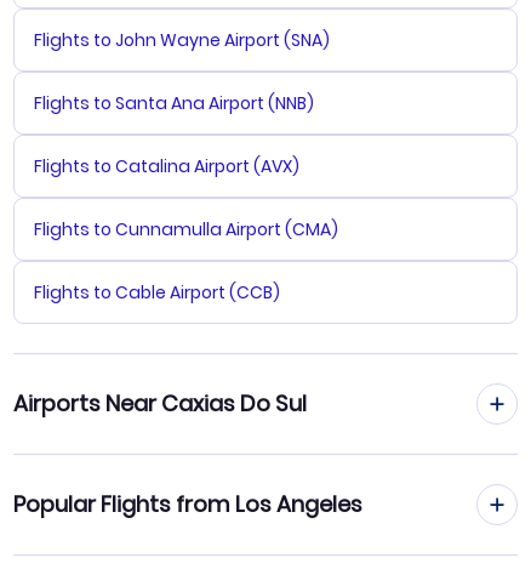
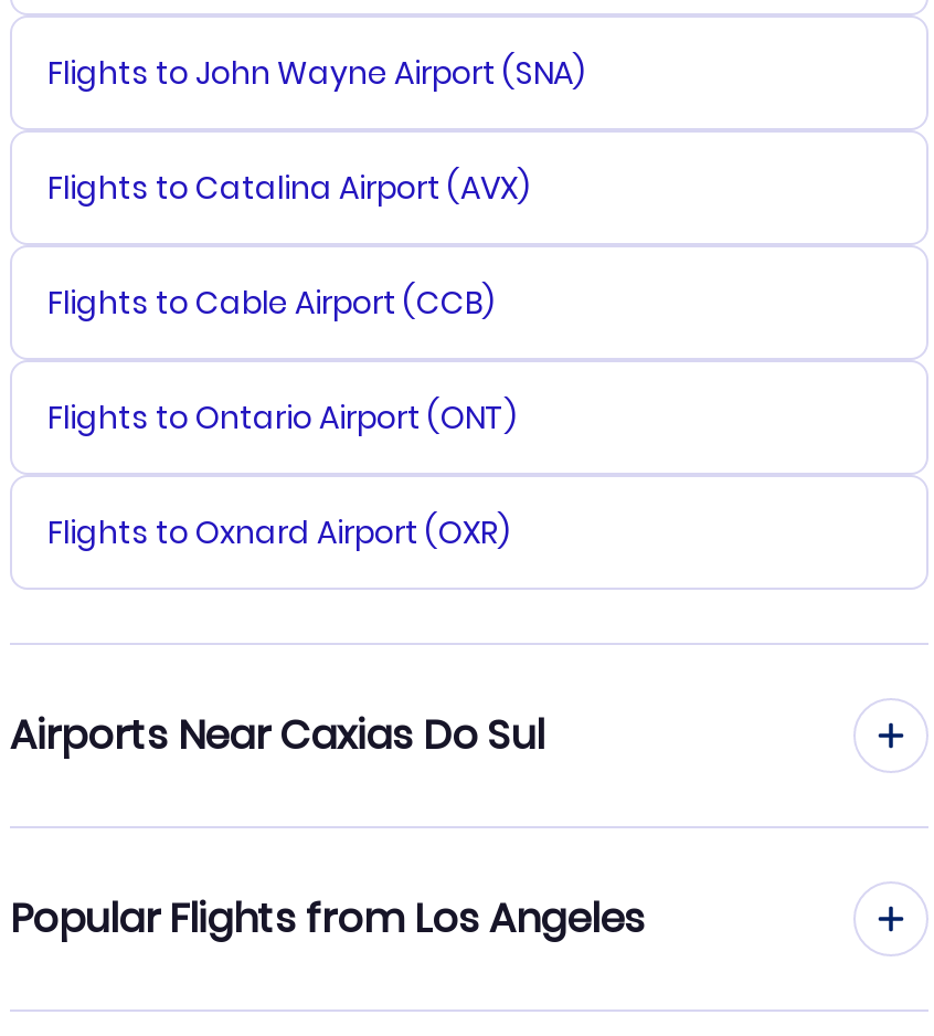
[34,91,314,116] Flights to Santa Ana Airport (NNB) -> none
moved [34,155,299,179] -> [47,167,531,211]: Flights to Catalina Airport (AVX)
[34,218,338,242] Flights to Cunnamulla Airport (CMA) -> none
moved [34,281,280,305] -> [47,281,496,326]: Flights to Cable Airport (CCB)
none -> [47,396,518,555] Flights to Ontario Airport (ONT) | Flights to Oxnard Airport (OXR)

